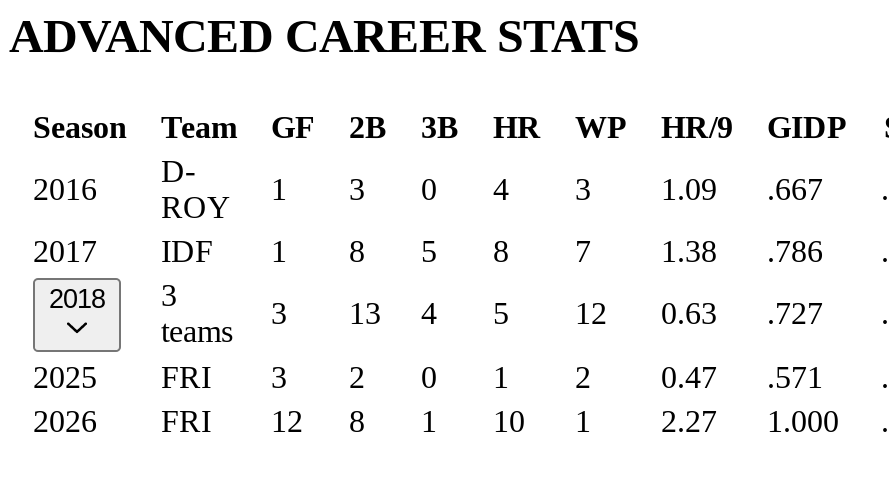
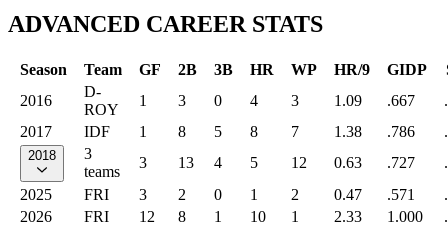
[661,403,717,437] 2.27 -> [334,208,362,225] 2.33

